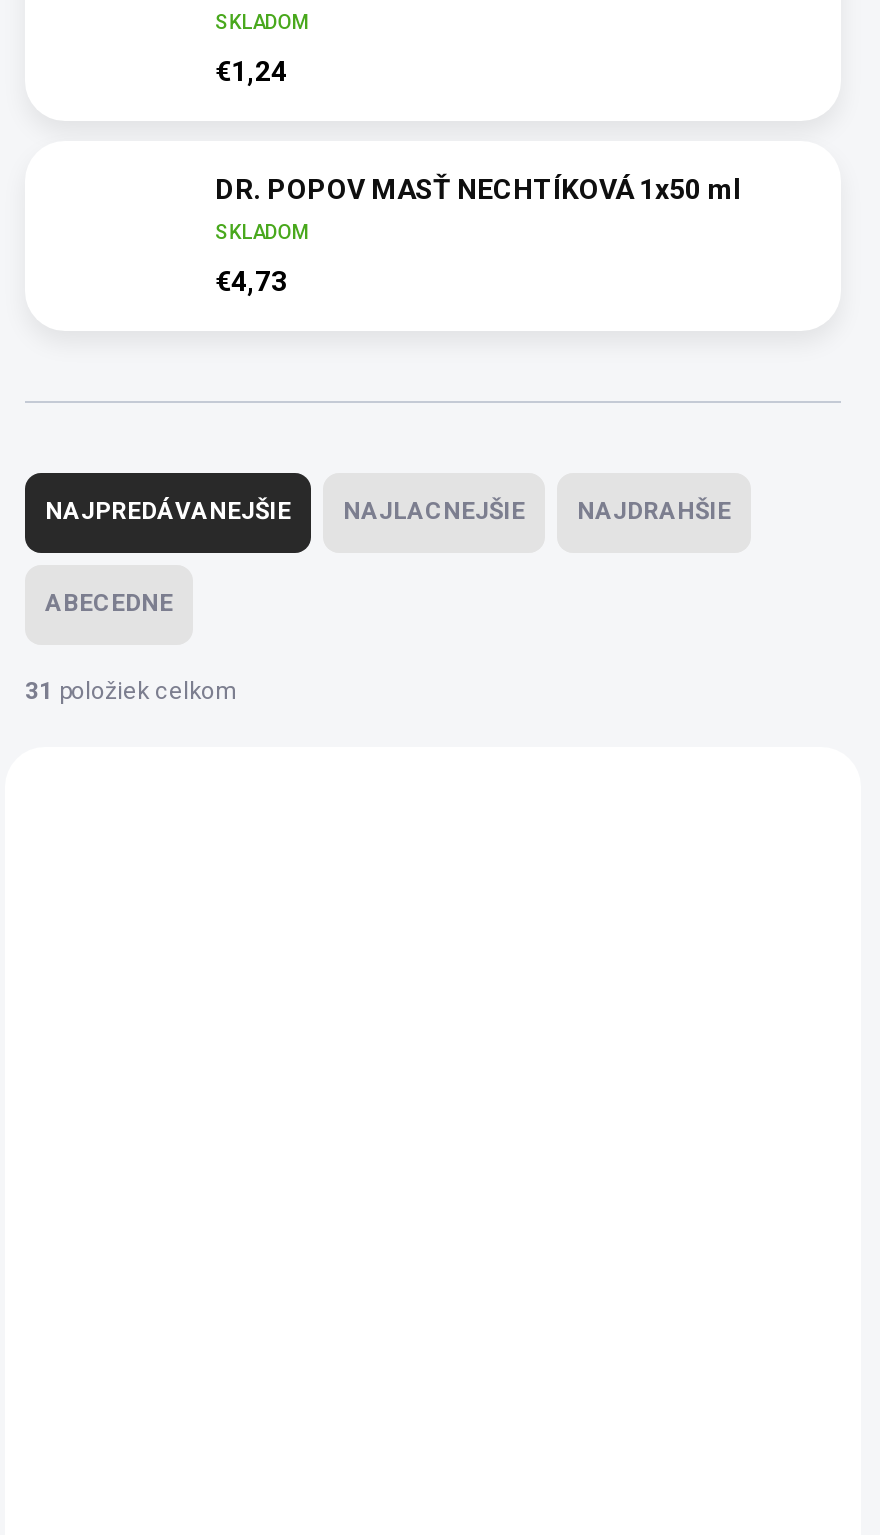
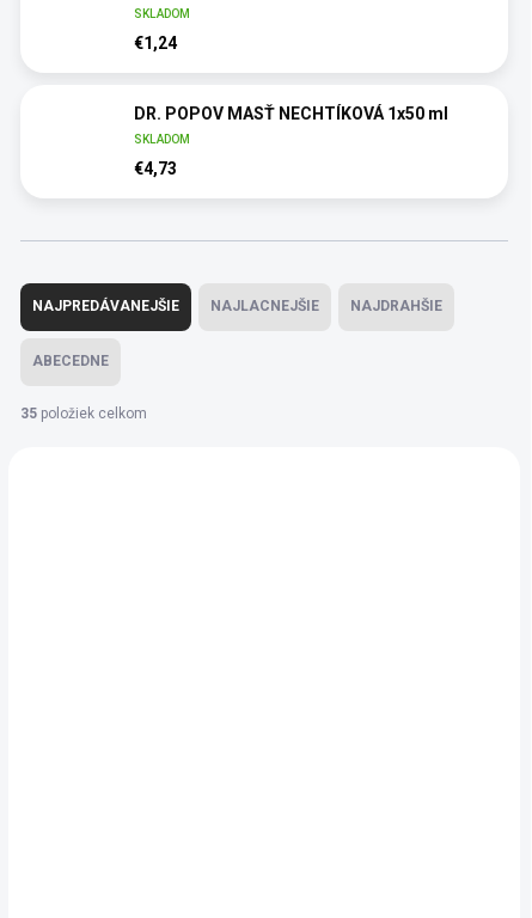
[25,676,237,704] 31 položiek celkom -> [20,405,147,421] 35 položiek celkom

